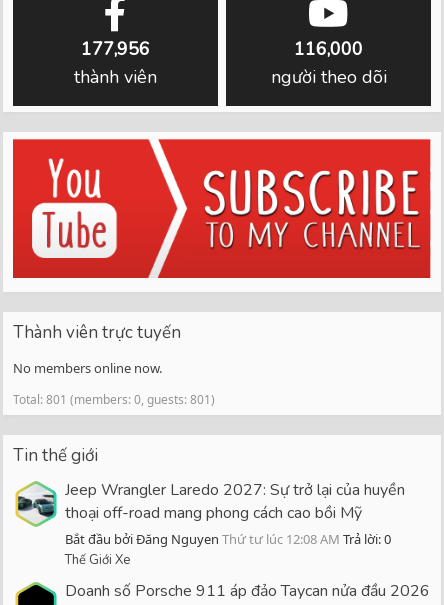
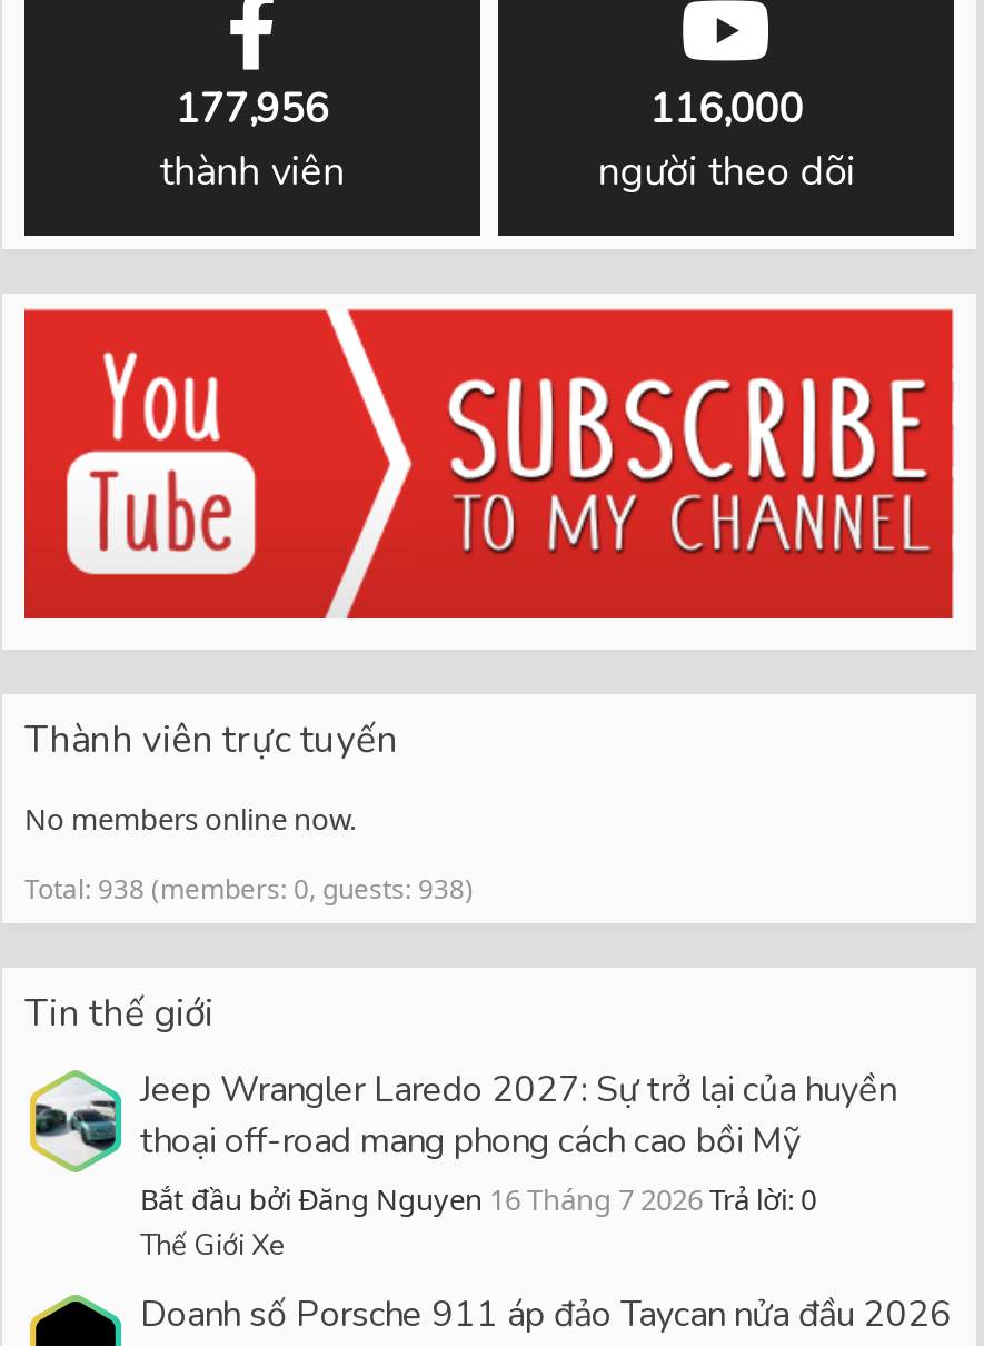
[13,391,215,408] Total: 801 (members: 0, guests: 801) -> [24,870,474,908] Total: 938 (members: 0, guests: 938)
[65,530,391,548] Bắt đầu bởi Đăng Nguyen Thứ tư lúc 12:08 AM Trả lời: 0 -> [140,1179,816,1219] Bắt đầu bởi Đăng Nguyen 16 Tháng 7 2026 Trả lời: 0

